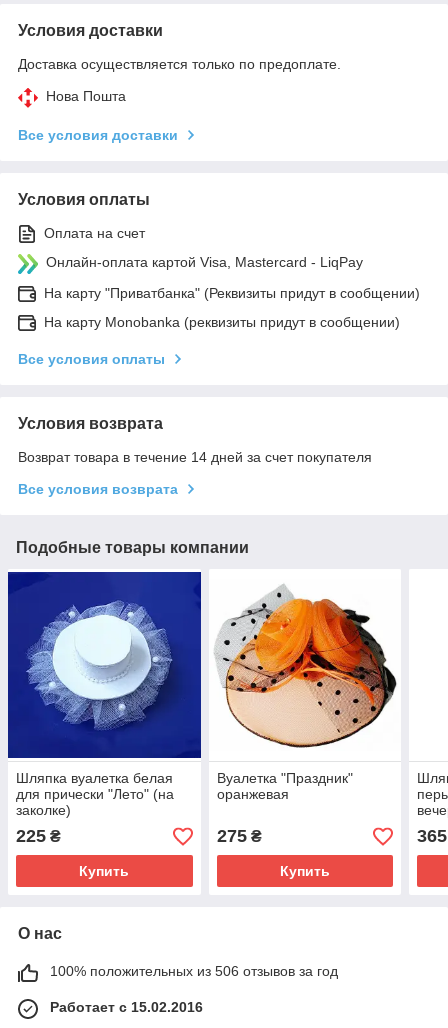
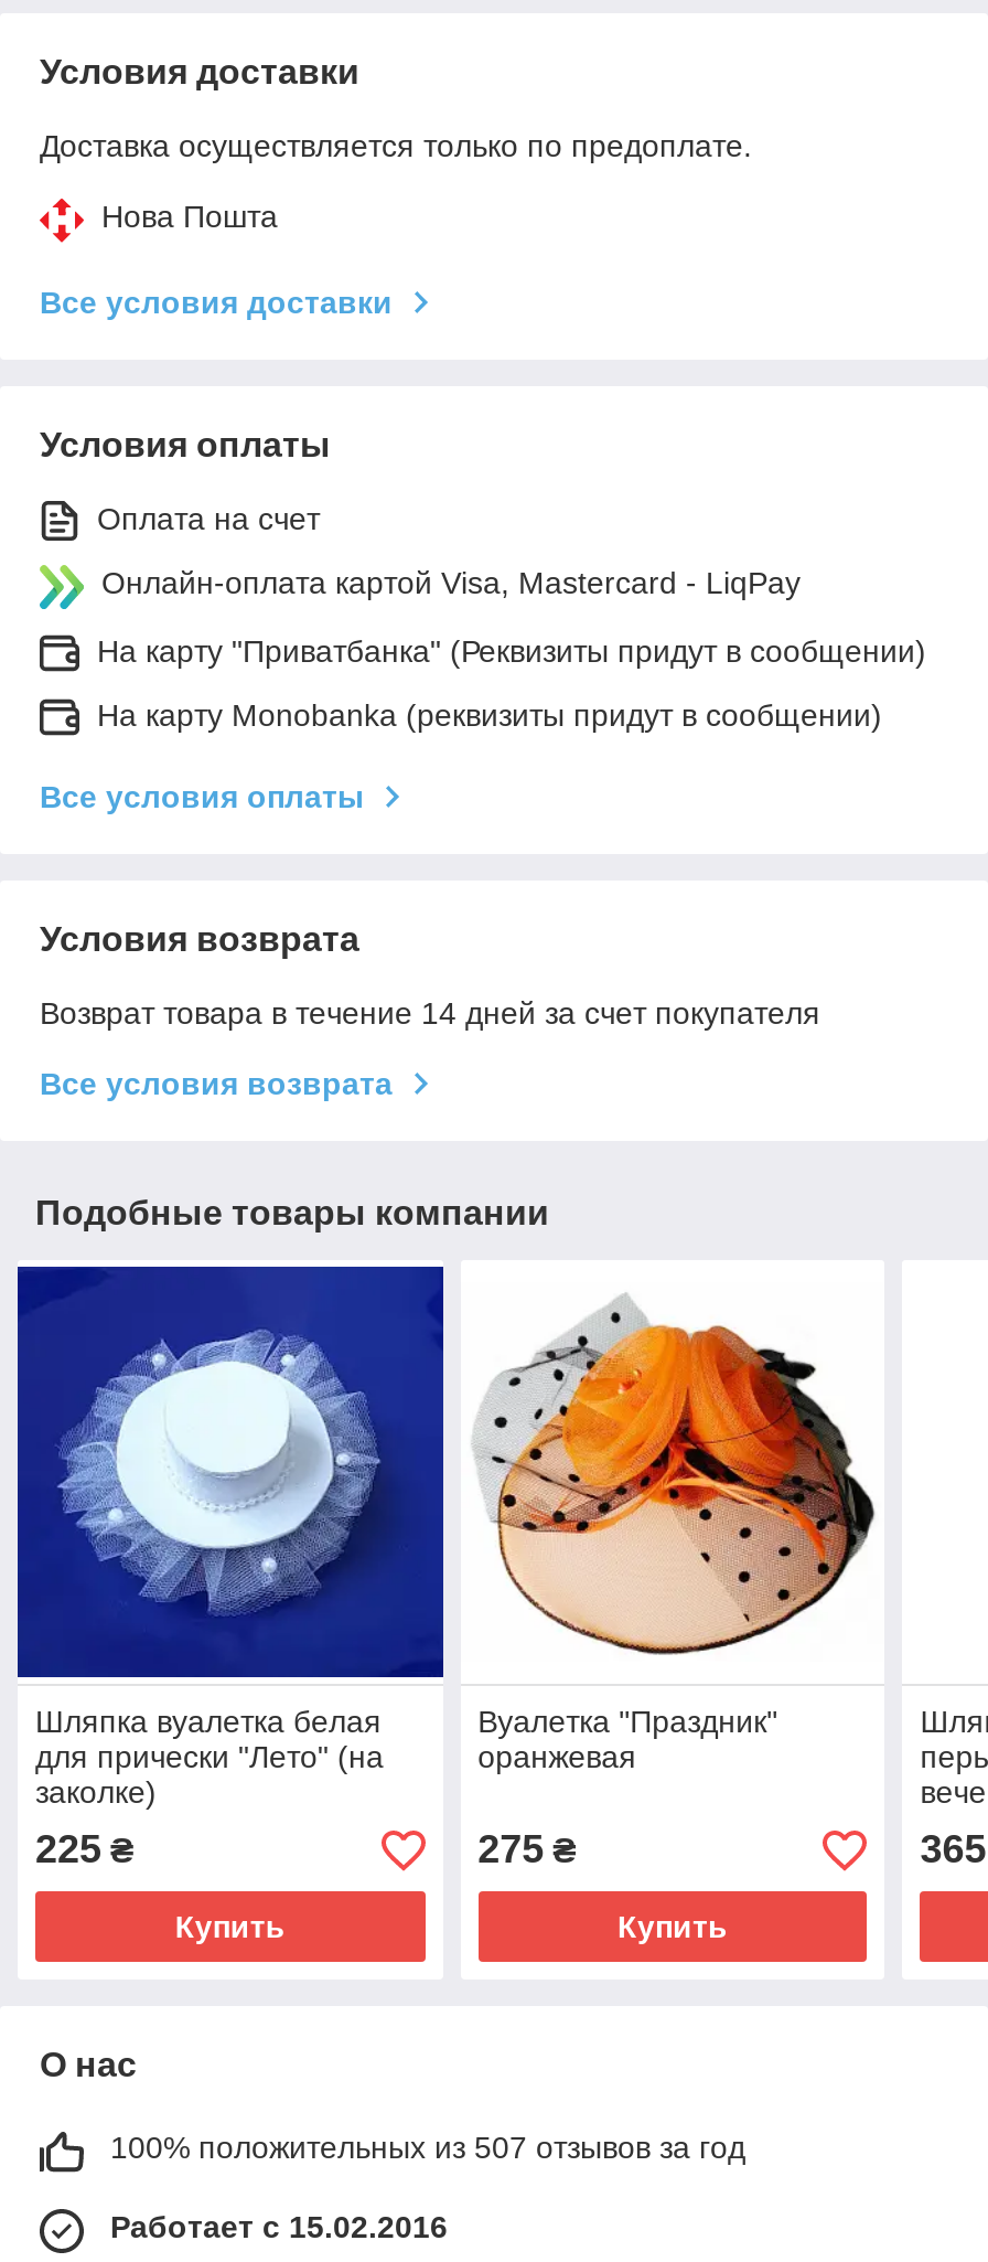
[50,963,338,979] 100% положительных из 506 отзывов за год -> [110,2130,745,2166] 100% положительных из 507 отзывов за год

